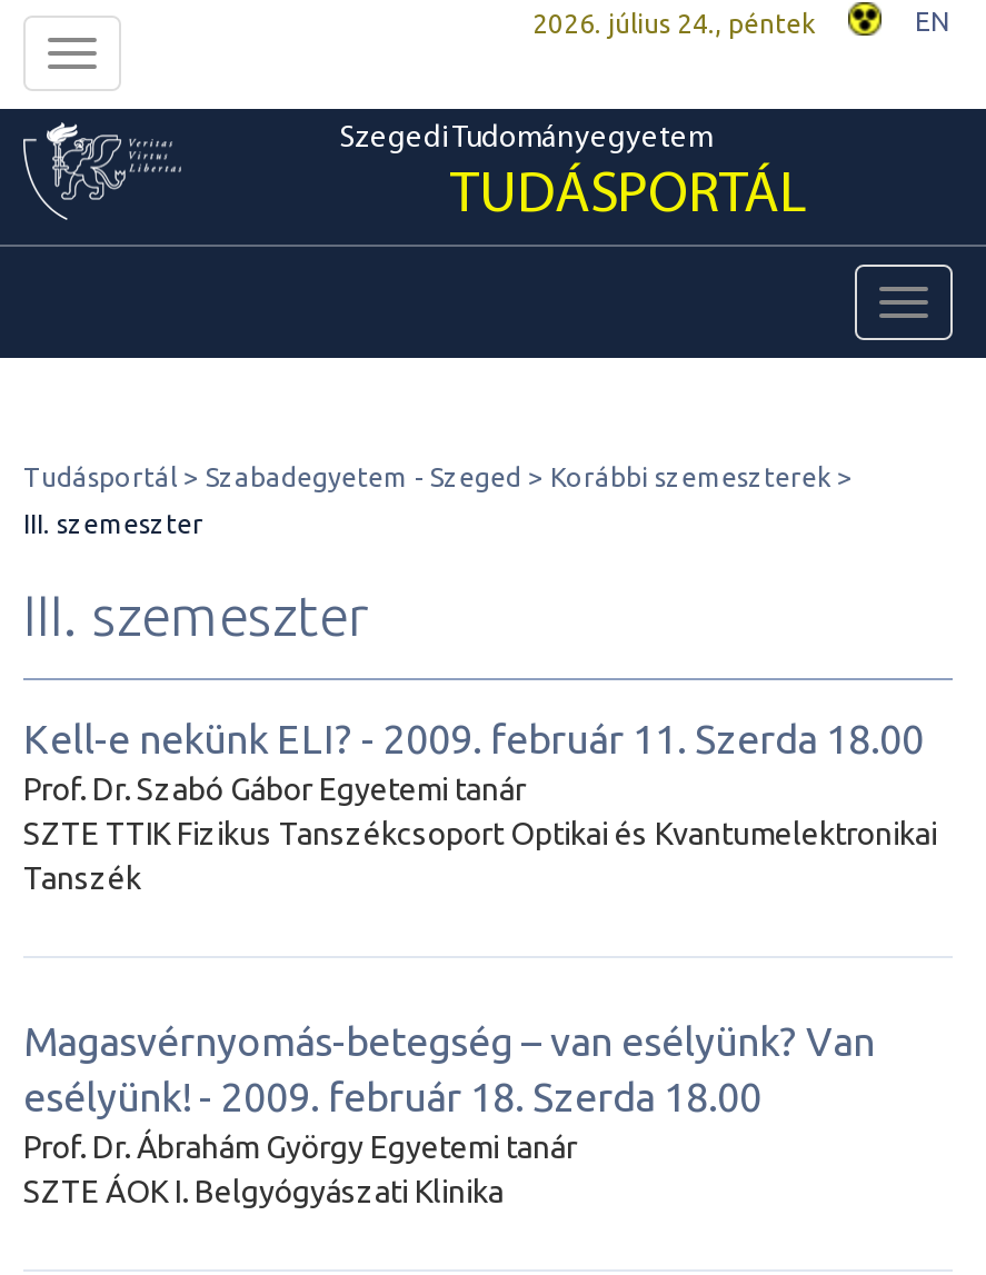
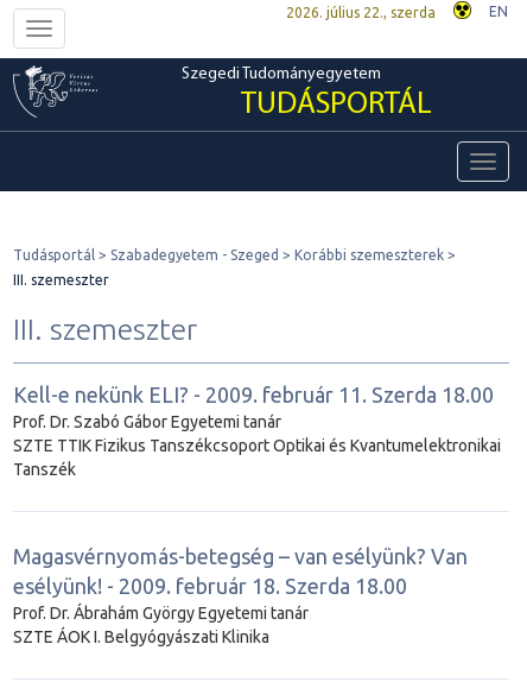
[532,9,815,38] 2026. július 24., péntek -> [286,5,436,20] 2026. július 22., szerda

